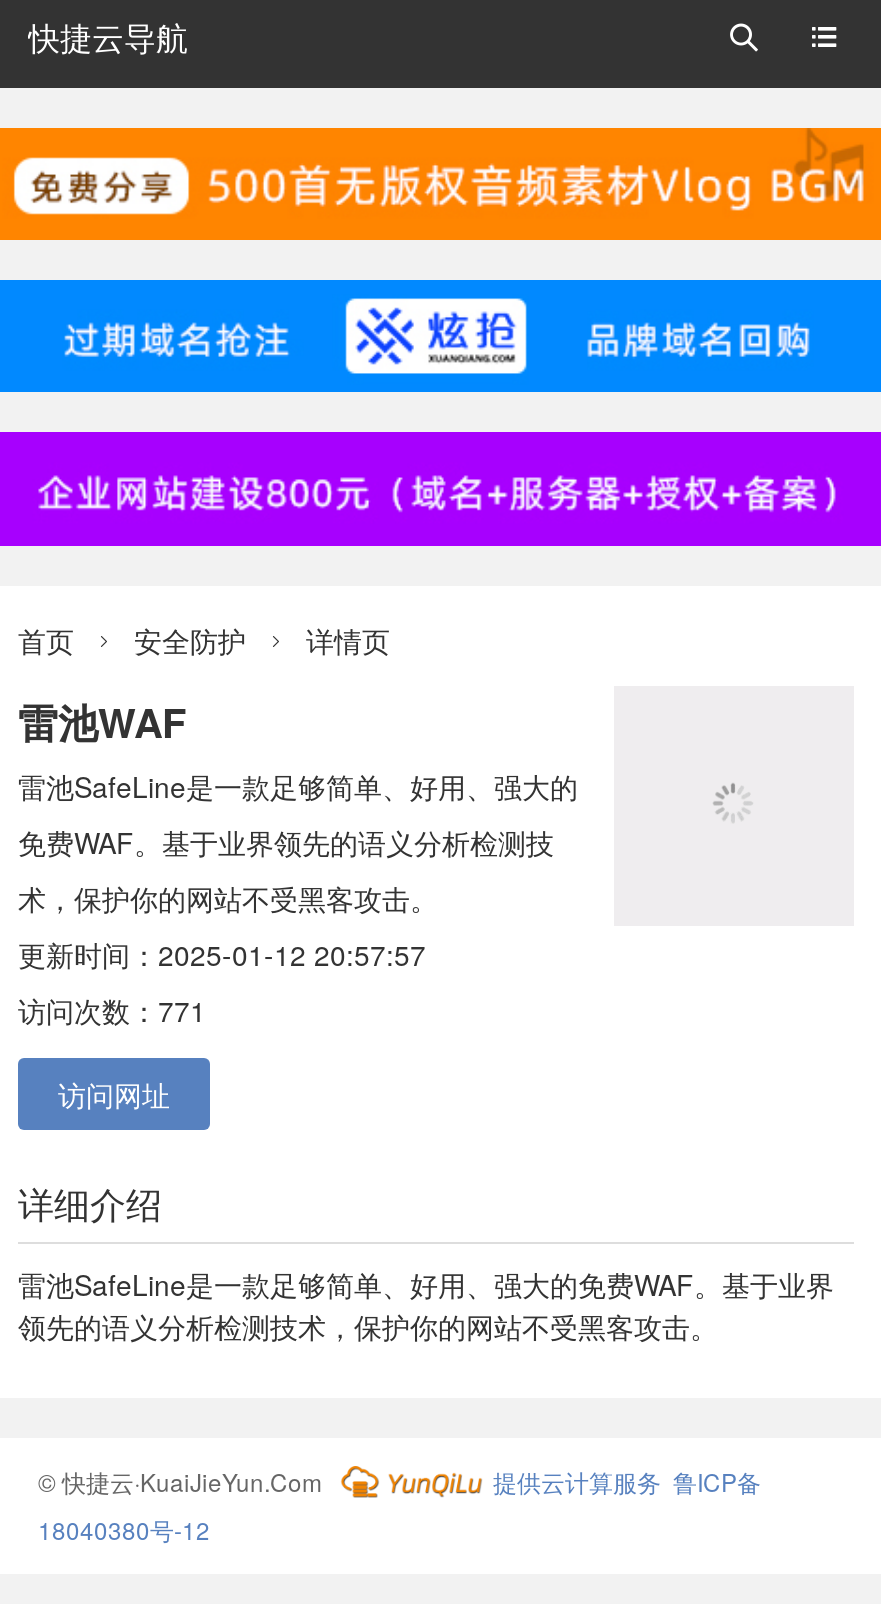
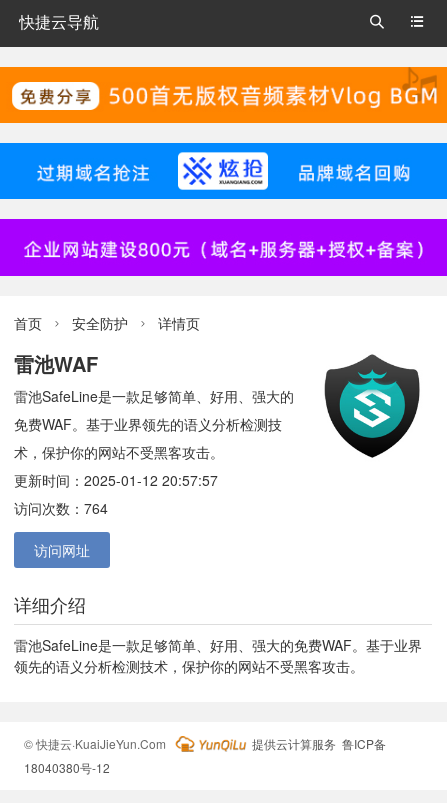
none -> [324,354,420,458] [image]
[18,989,206,1029] 访问次数：771 -> [14,498,108,518] 访问次数：764

